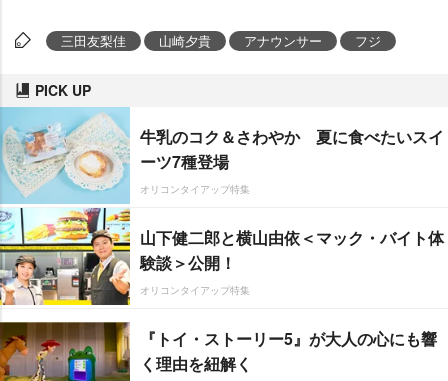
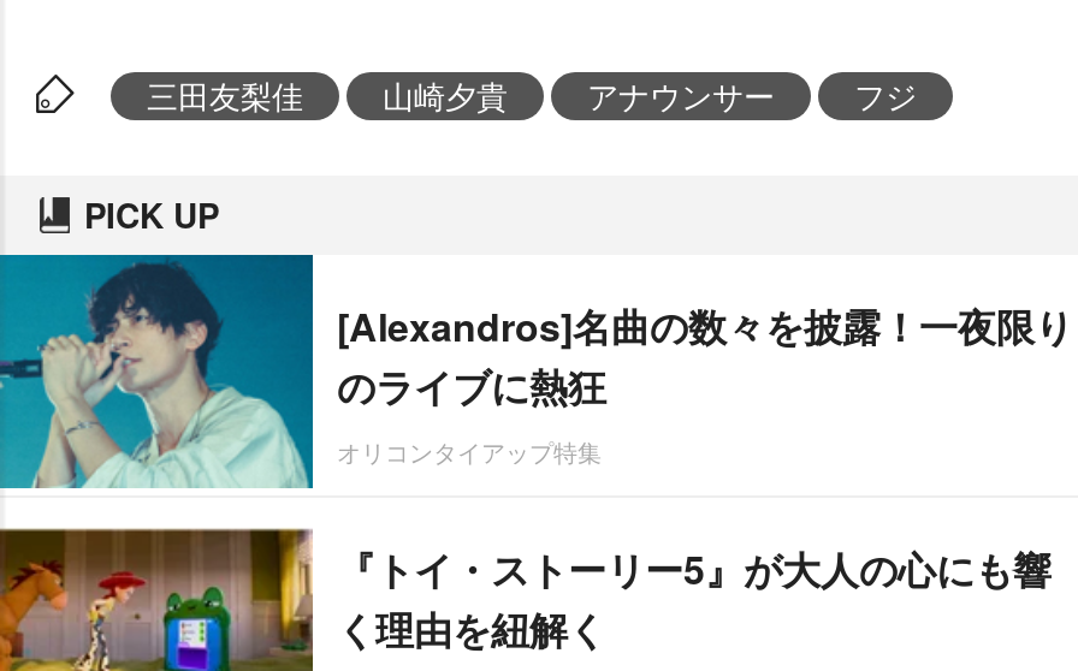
[3,107,444,306] [image] | 牛乳のコク＆さわやか 夏に食べたいスイ | ーツ7種登場 | オリコンタイアップ特集 | 山下健二郎と横山由依＜マック・バイト体 | 験談＞公開！ -> [7,253,1073,491] [image] | [Alexandros]名曲の数々を披露！一夜限り | のライブに熱狂

